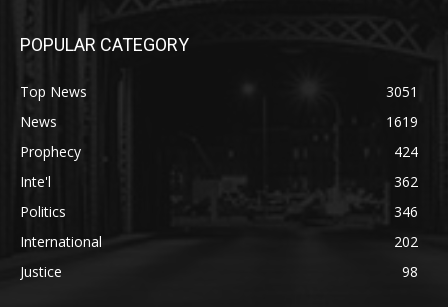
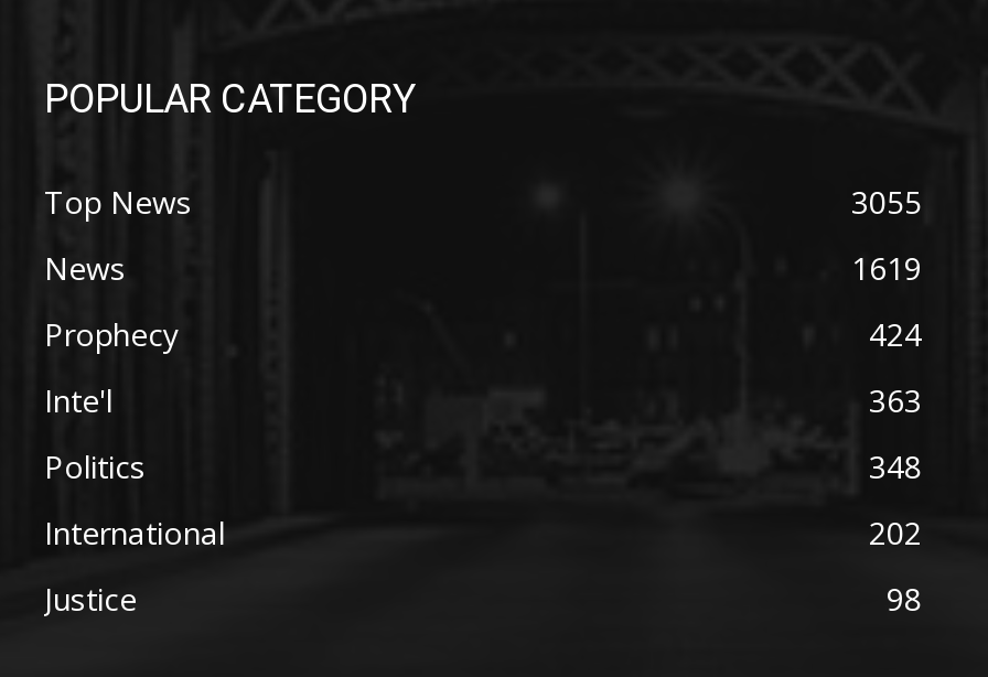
[386,82,418,101] 3051 -> [851,180,922,222] 3055
[394,172,418,191] 362 -> [869,379,922,421] 363
[394,202,418,221] 346 -> [869,445,922,487] 348

